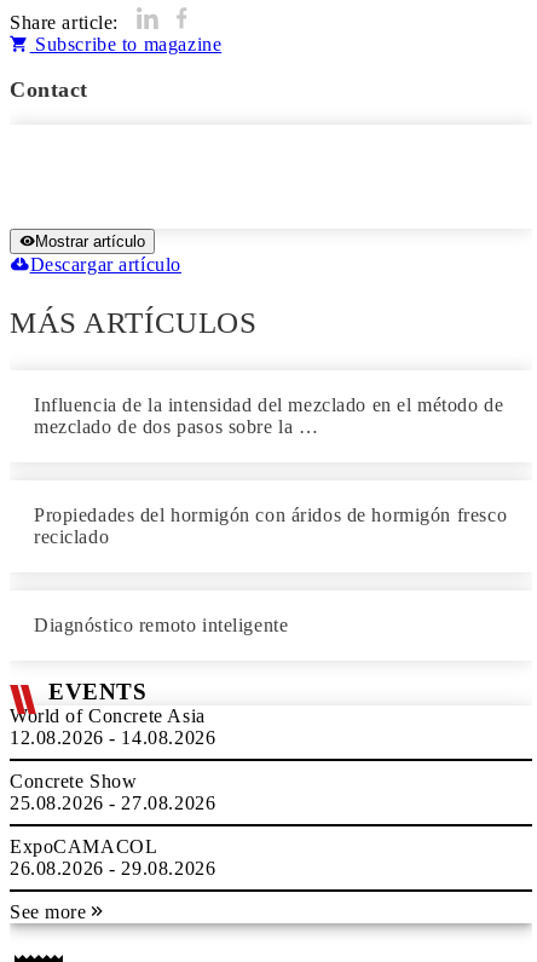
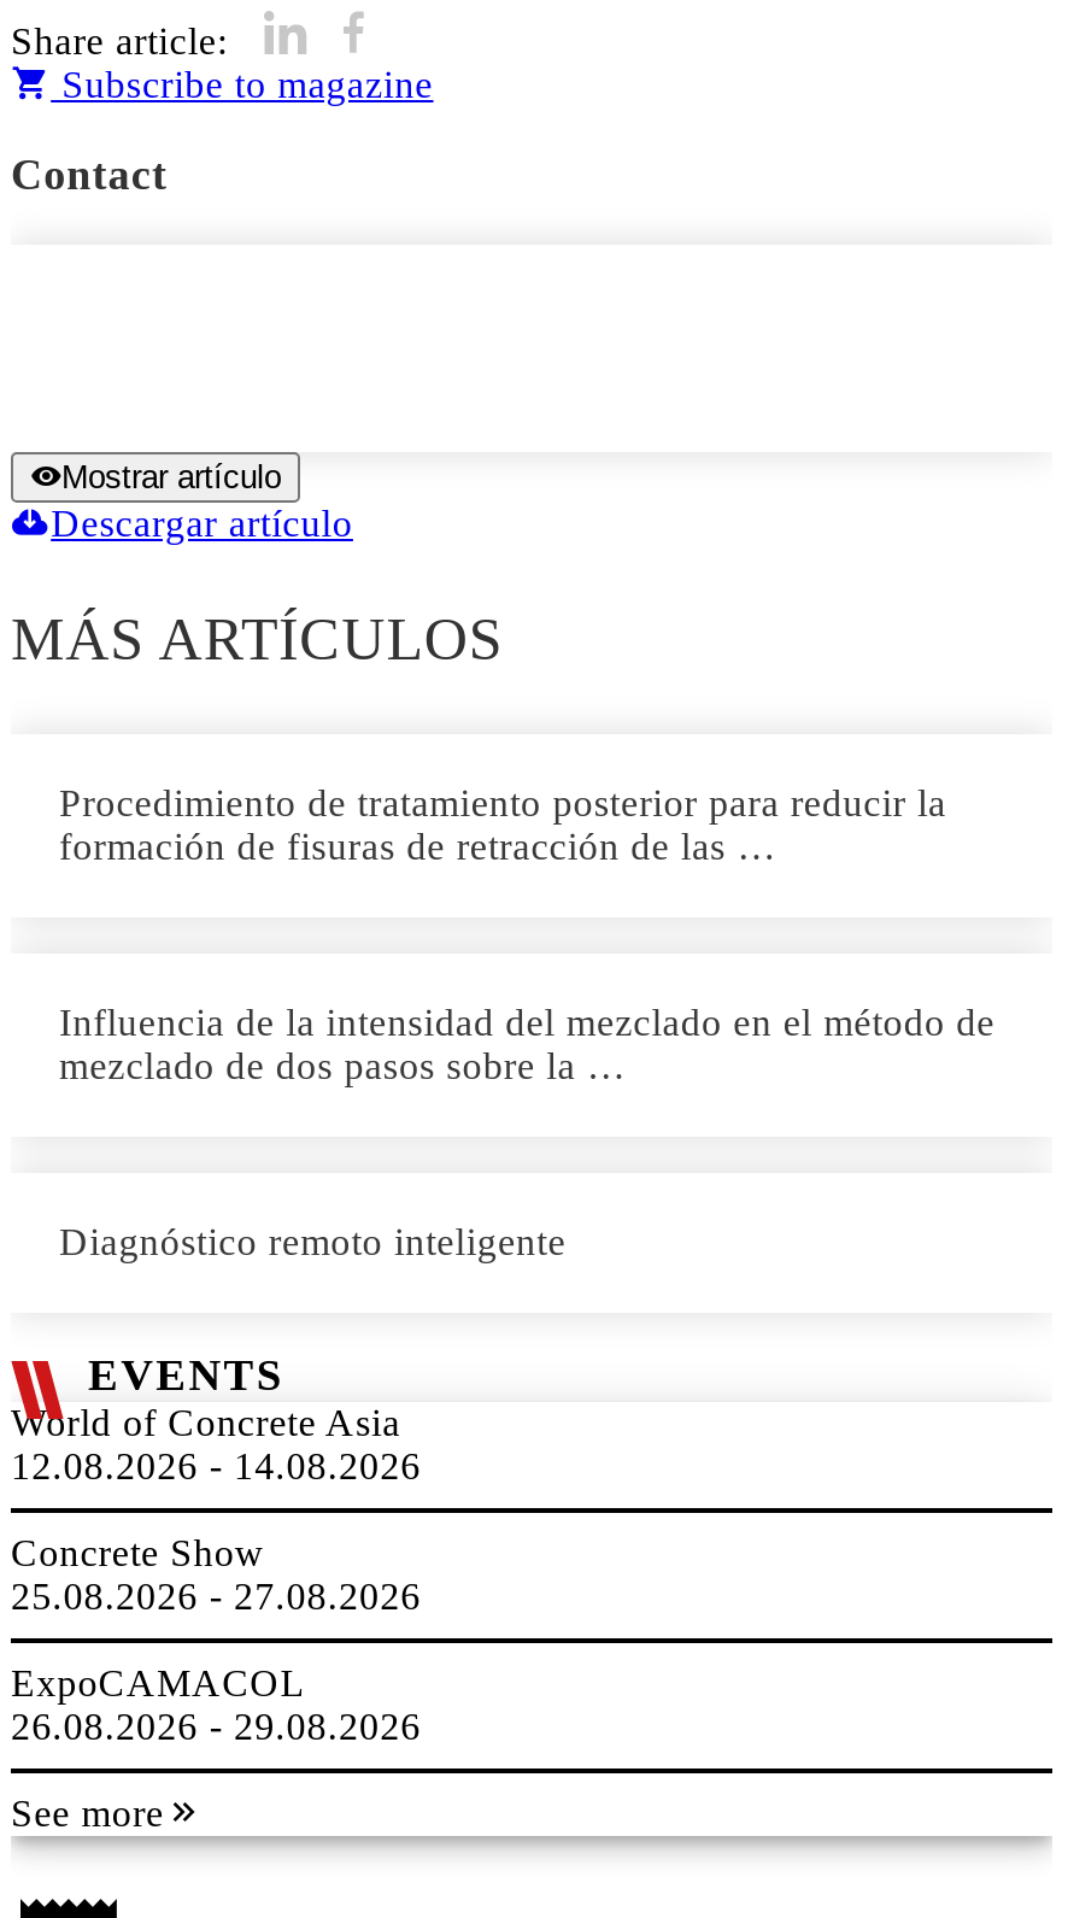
none -> [59,782,946,867] Procedimiento de tratamiento posterior para reducir la | formación de fisuras de retracción de las …
moved [34,394,503,437] -> [59,1002,995,1086]: Influencia de la intensidad del mezclado en el método de | mezclado de dos pasos sobre la …
[34,505,507,547] Propiedades del hormigón con áridos de hormigón fresco | reciclado -> none

